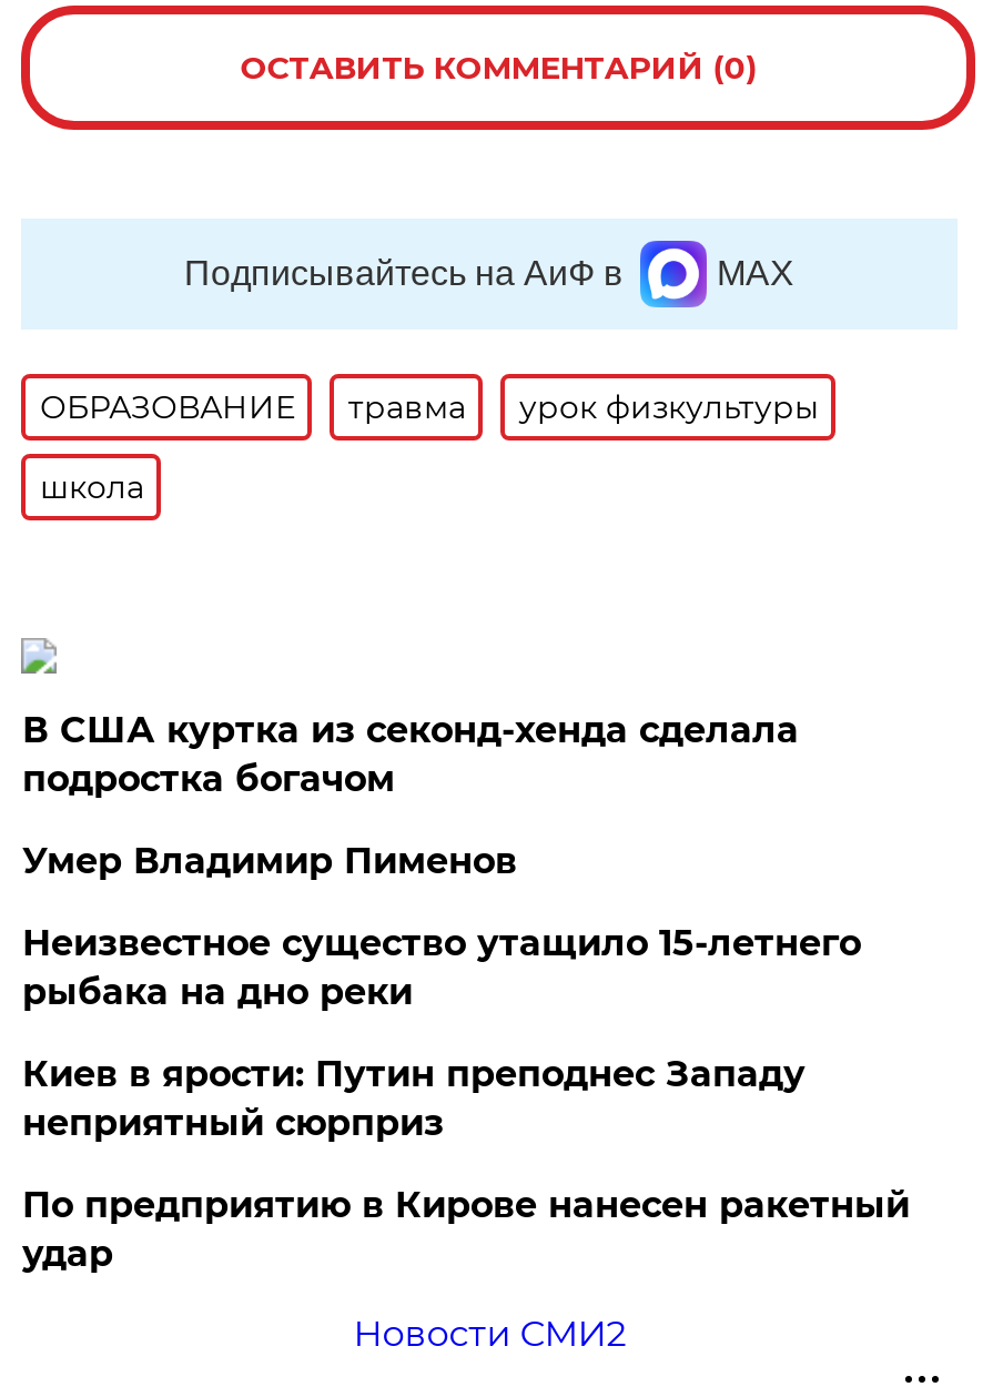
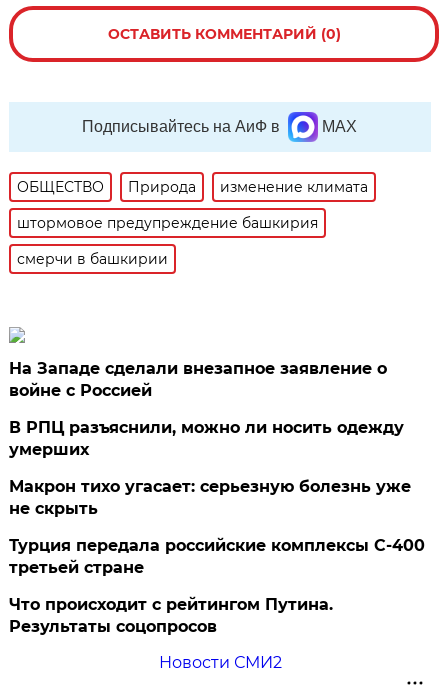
[40,387,819,507] ОБРАЗОВАНИЕ | травма | урок физкультуры | школа -> [17,178,368,268] ОБЩЕСТВО | Природа | изменение климата | штормовое предупреждение башкирия | смерчи в башкирии
[22,709,910,1275] В США куртка из секонд-хенда сделала | подростка богачом | Умер Владимир Пименов | Неизвестное существо утащило 15-летнего | рыбака на дно реки | Киев в ярости: Путин преподнес Западу | неприятный сюрприз | По предприятию в Кирове нанесен ракетный | удар -> [9,359,425,636] На Западе сделали внезапное заявление о | войне с Россией | В РПЦ разъяснили, можно ли носить одежду | умерших | Макрон тихо угасает: серьезную болезнь уже | не скрыть | Турция передала российские комплексы С-400 | третьей стране | Что происходит с рейтингом Путина. | Результаты соцопросов

